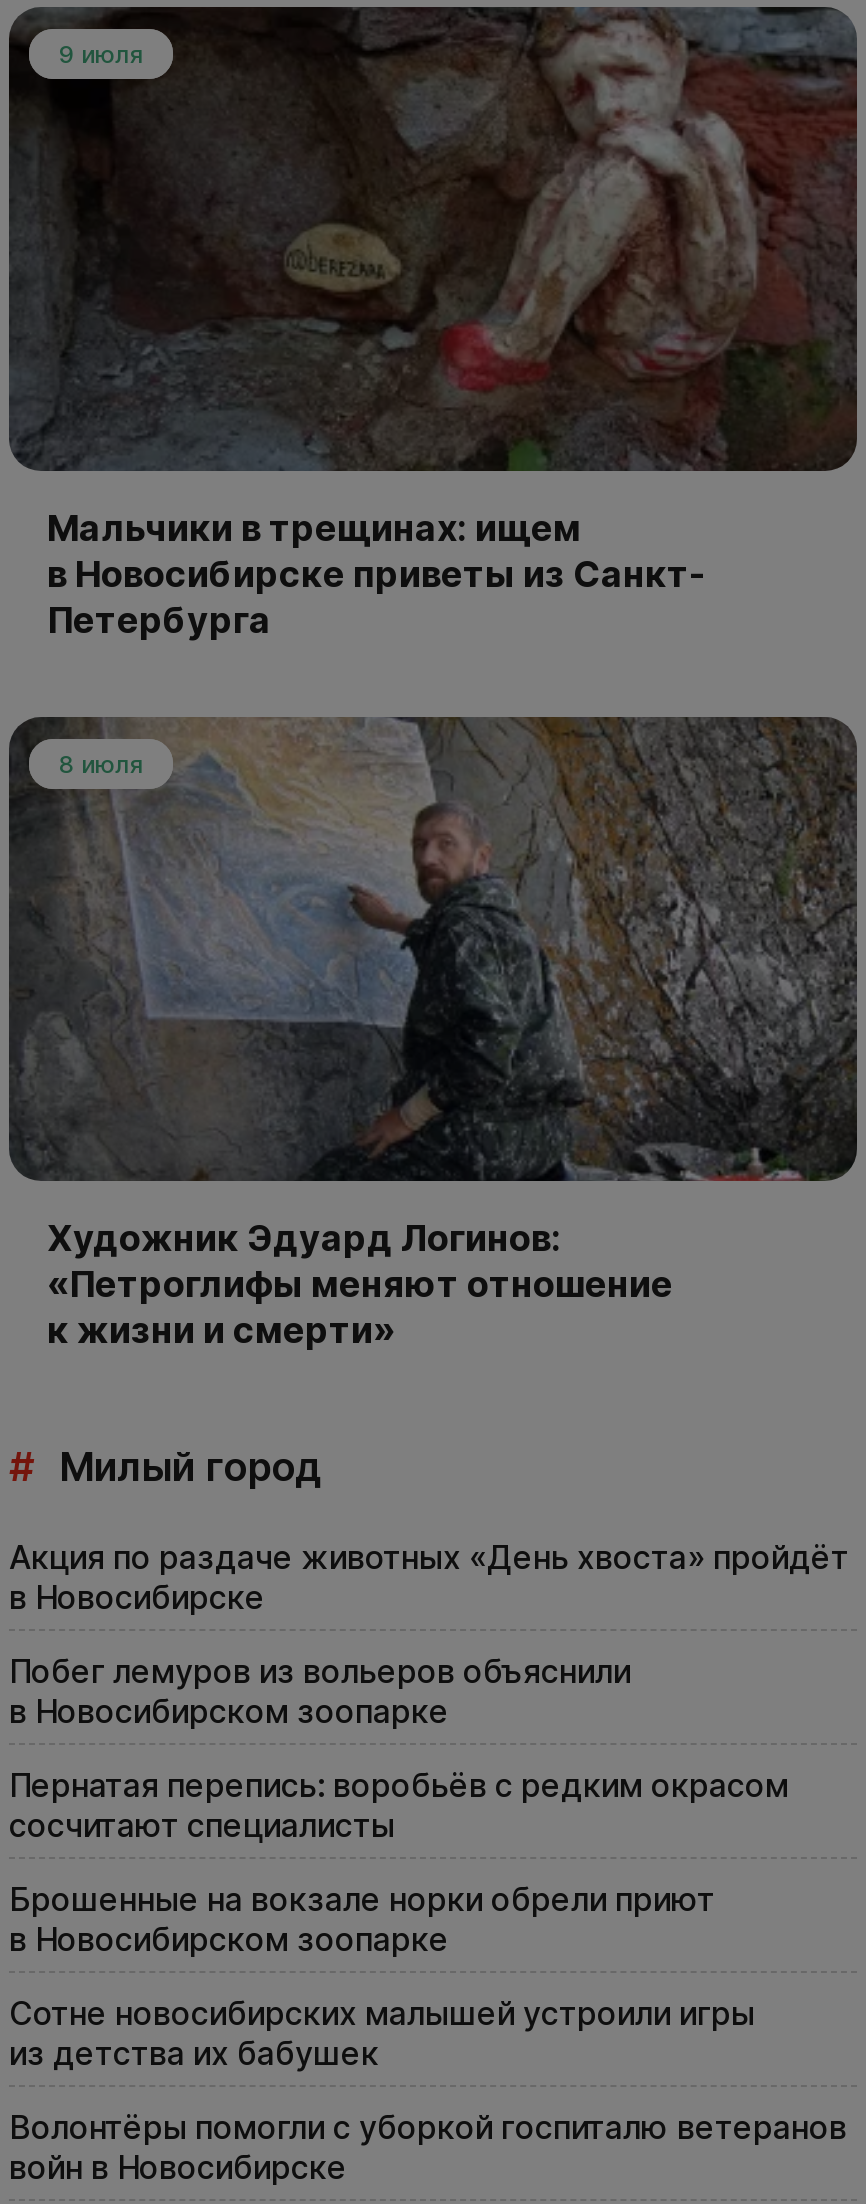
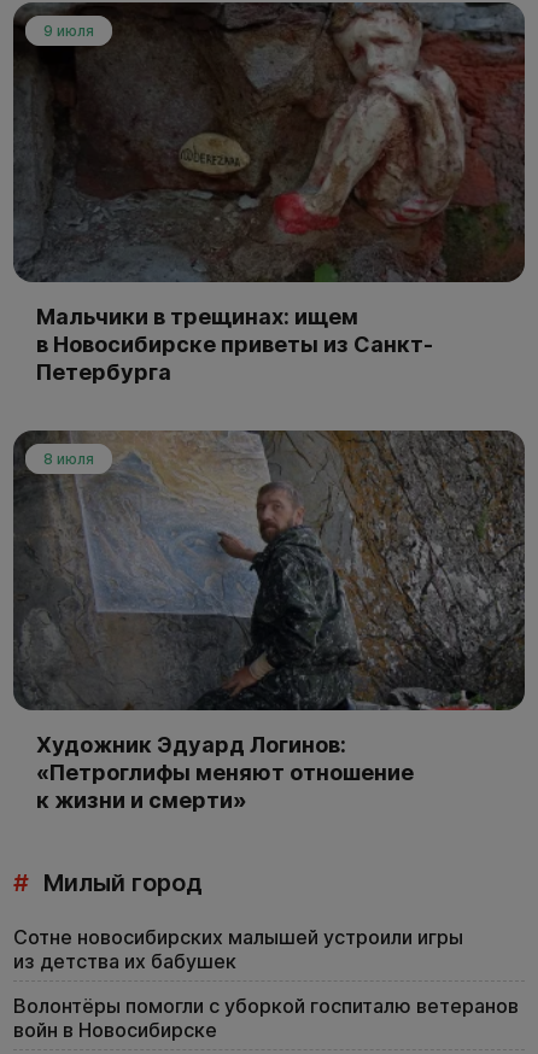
[9,1537,849,1959] Акция по раздаче животных «День хвоста» пройдёт | в Новосибирске | Побег лемуров из вольеров объяснили | в Новосибирском зоопарке | Пернатая перепись: воробьёв с редким окрасом | сосчитают специалисты | Брошенные на вокзале норки обрели приют | в Новосибирском зоопарке -> none

